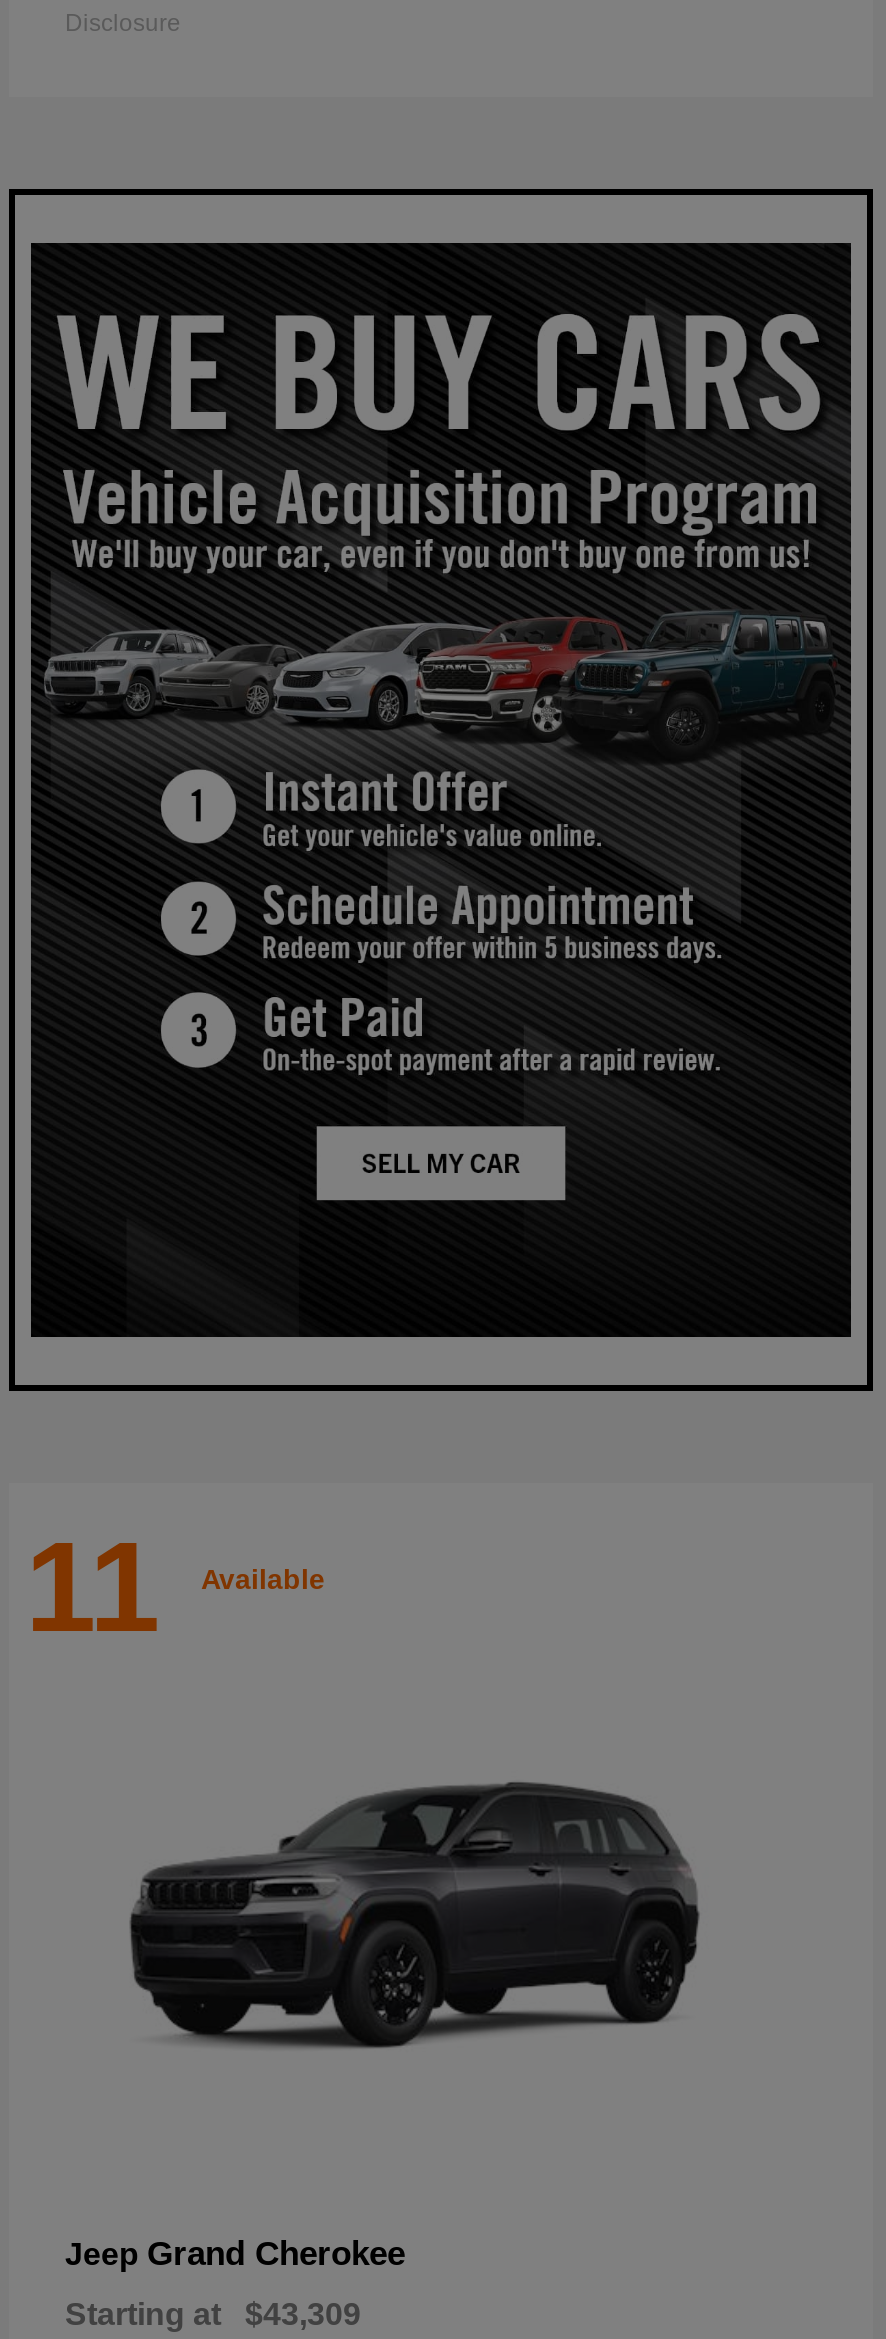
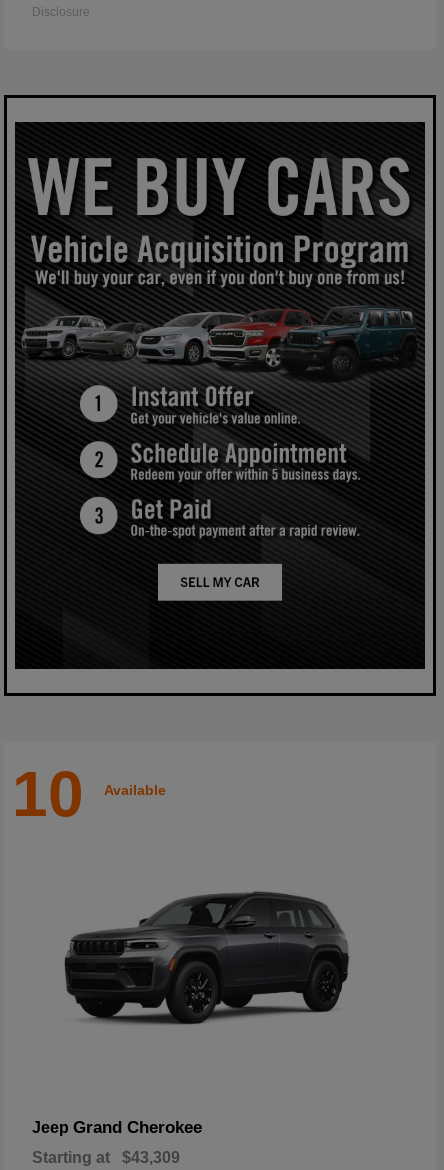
[25,1515,325,1659] 11 Available -> [12,758,166,830] 10 Available

